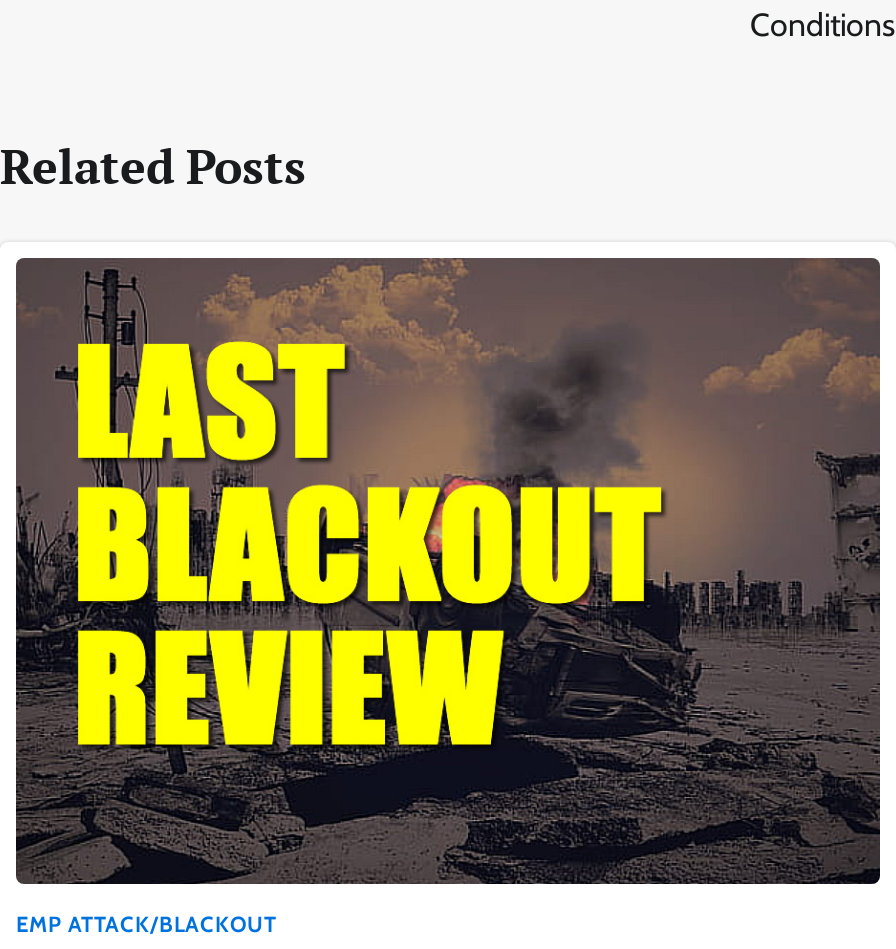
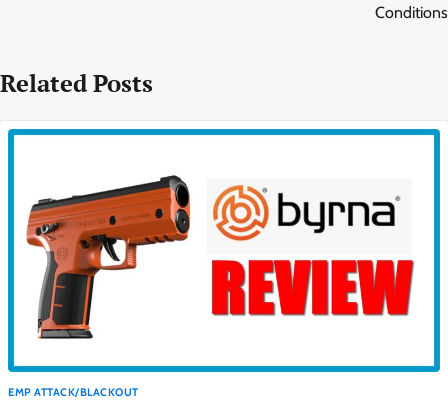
[14,256,882,886] [image] -> [7,128,441,373] [image]

